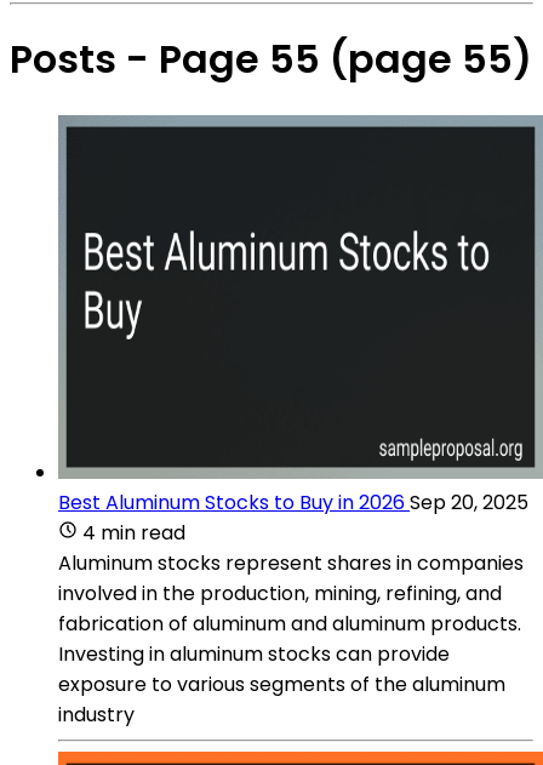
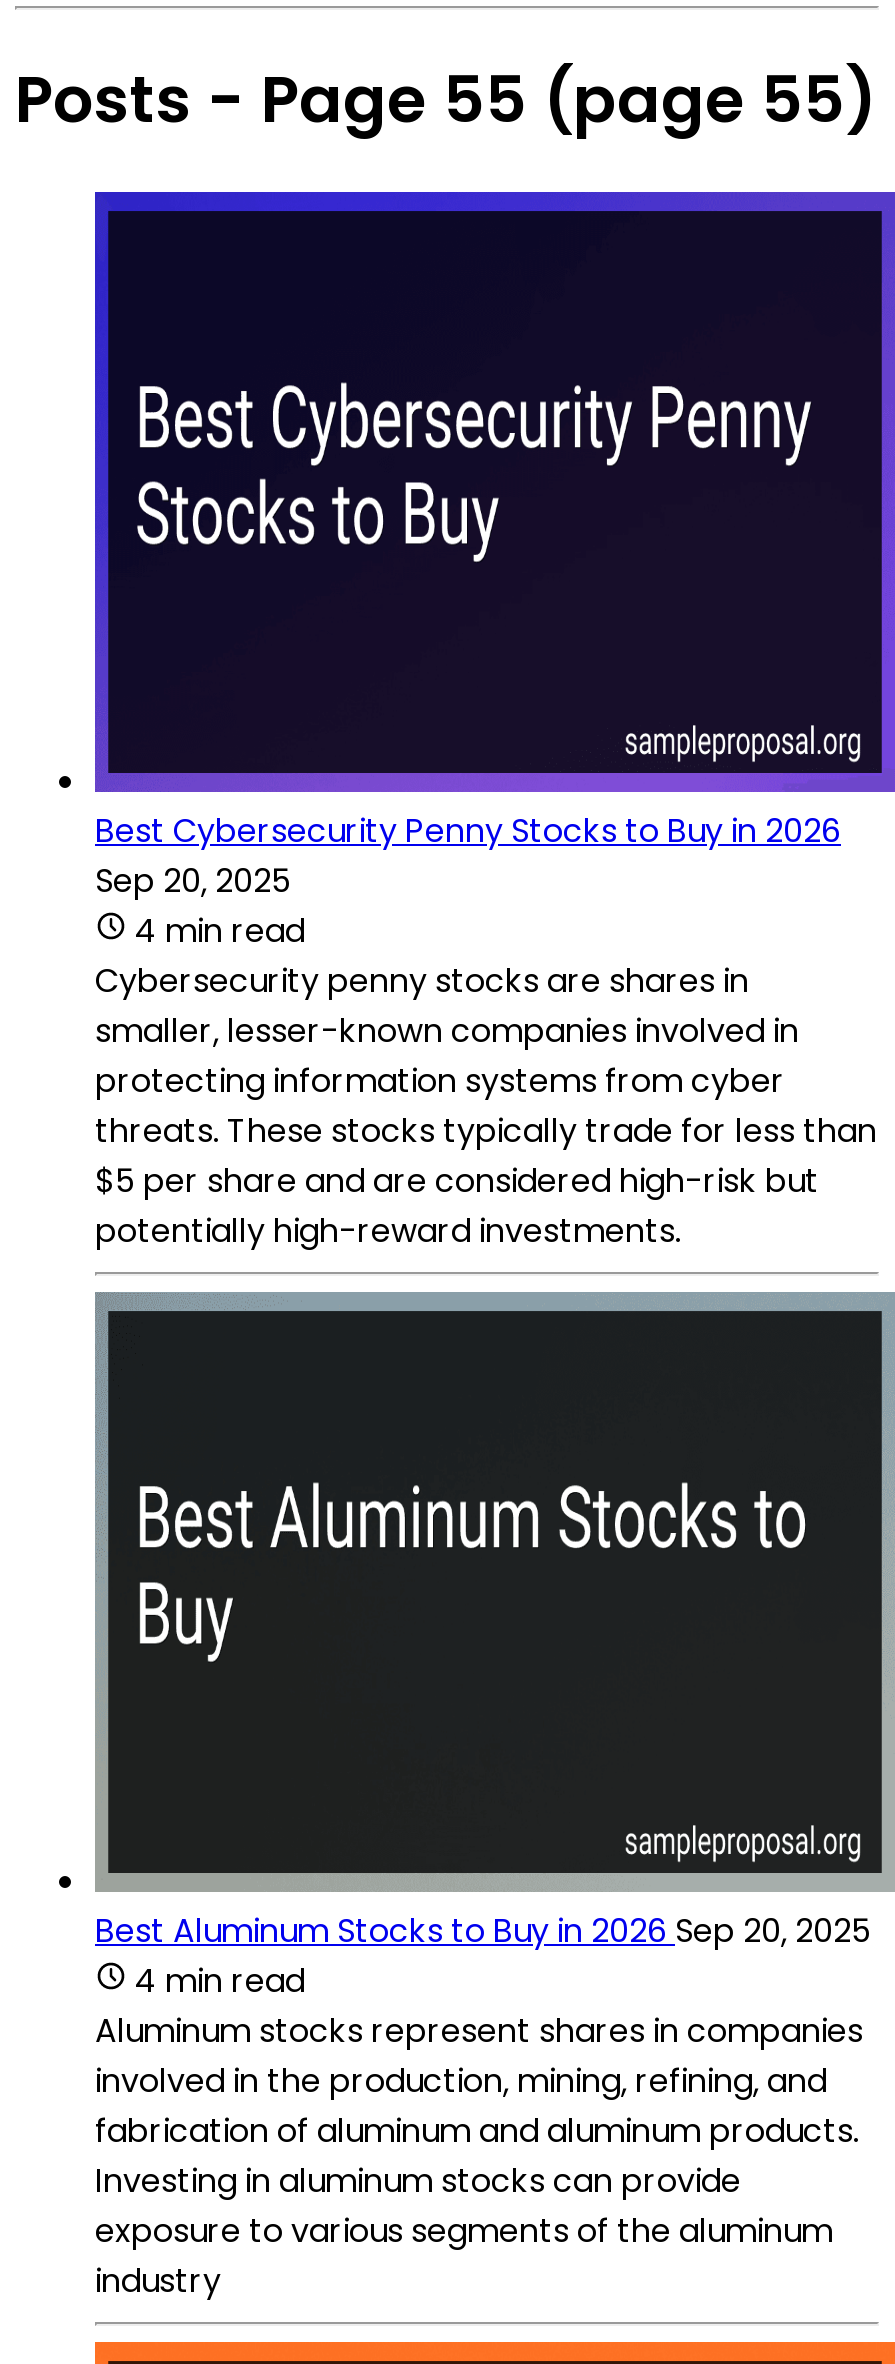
none -> [93,190,889,1254] [image] | Best Cybersecurity Penny Stocks to Buy in 2026 | Sep 20, 2025 | 4 min read | Cybersecurity penny stocks are shares in | smaller, lesser-known companies involved in | protecting information systems from cyber | threats. These stocks typically trade for less than | $5 per share and are considered high-risk but | potentially high-reward investments.

